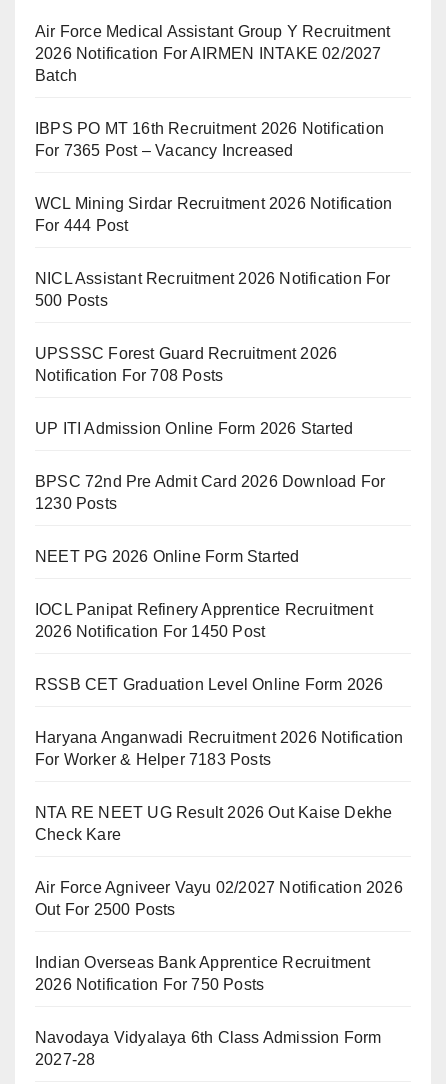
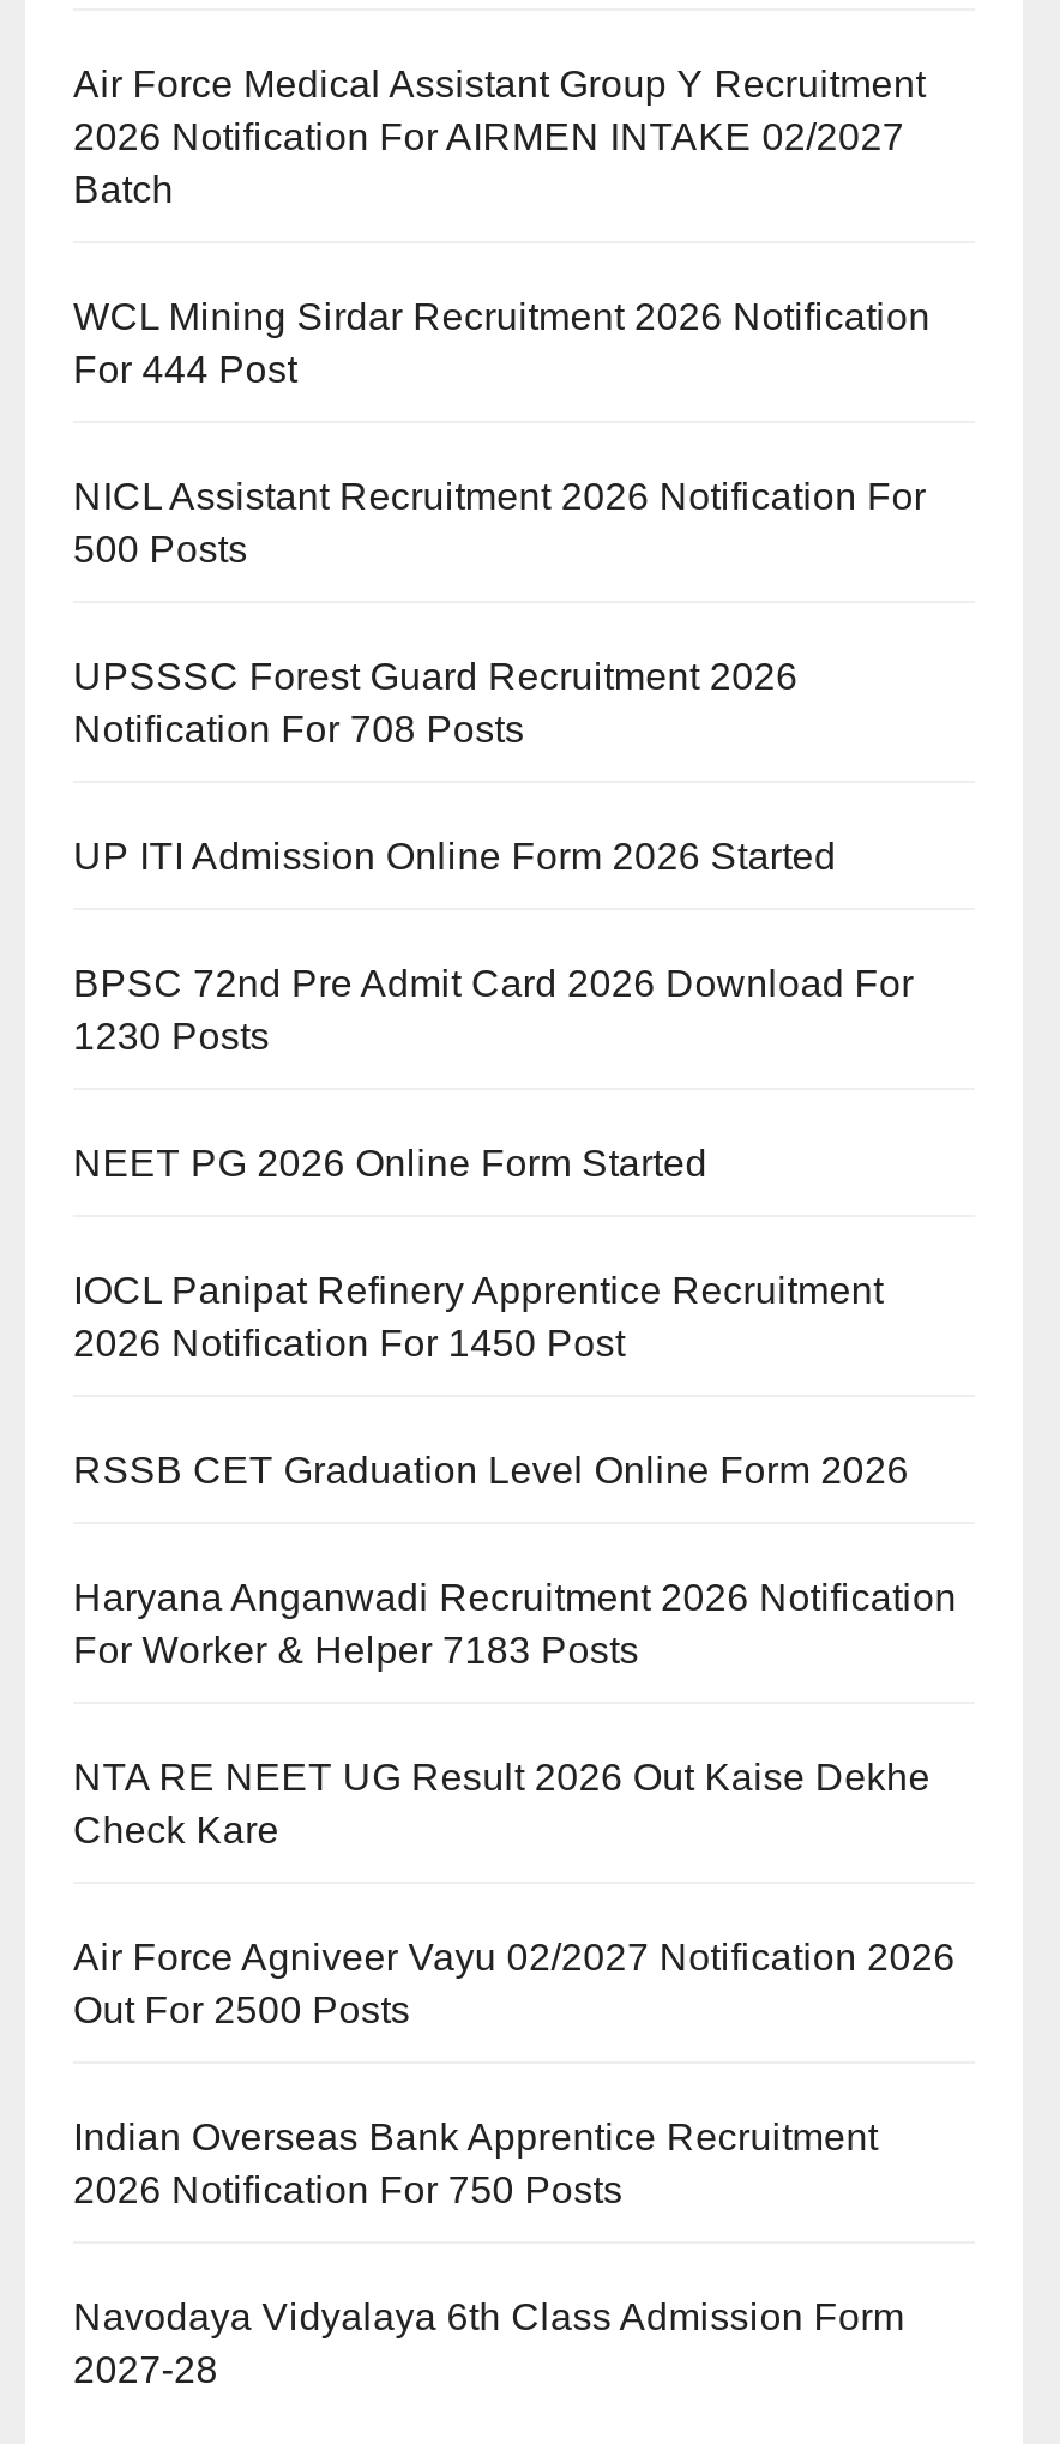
[35,120,384,159] IBPS PO MT 16th Recruitment 2026 Notification | For 7365 Post – Vacancy Increased -> none

